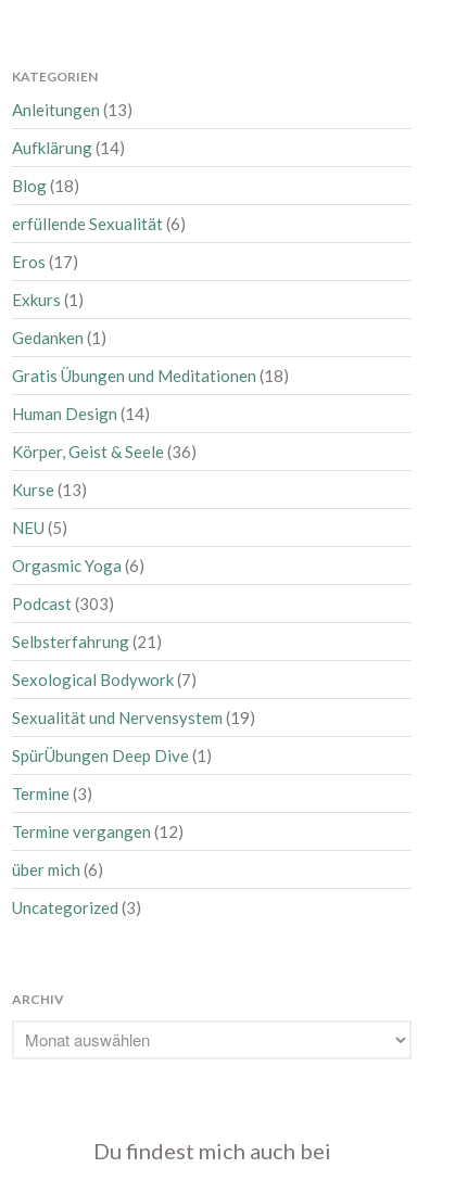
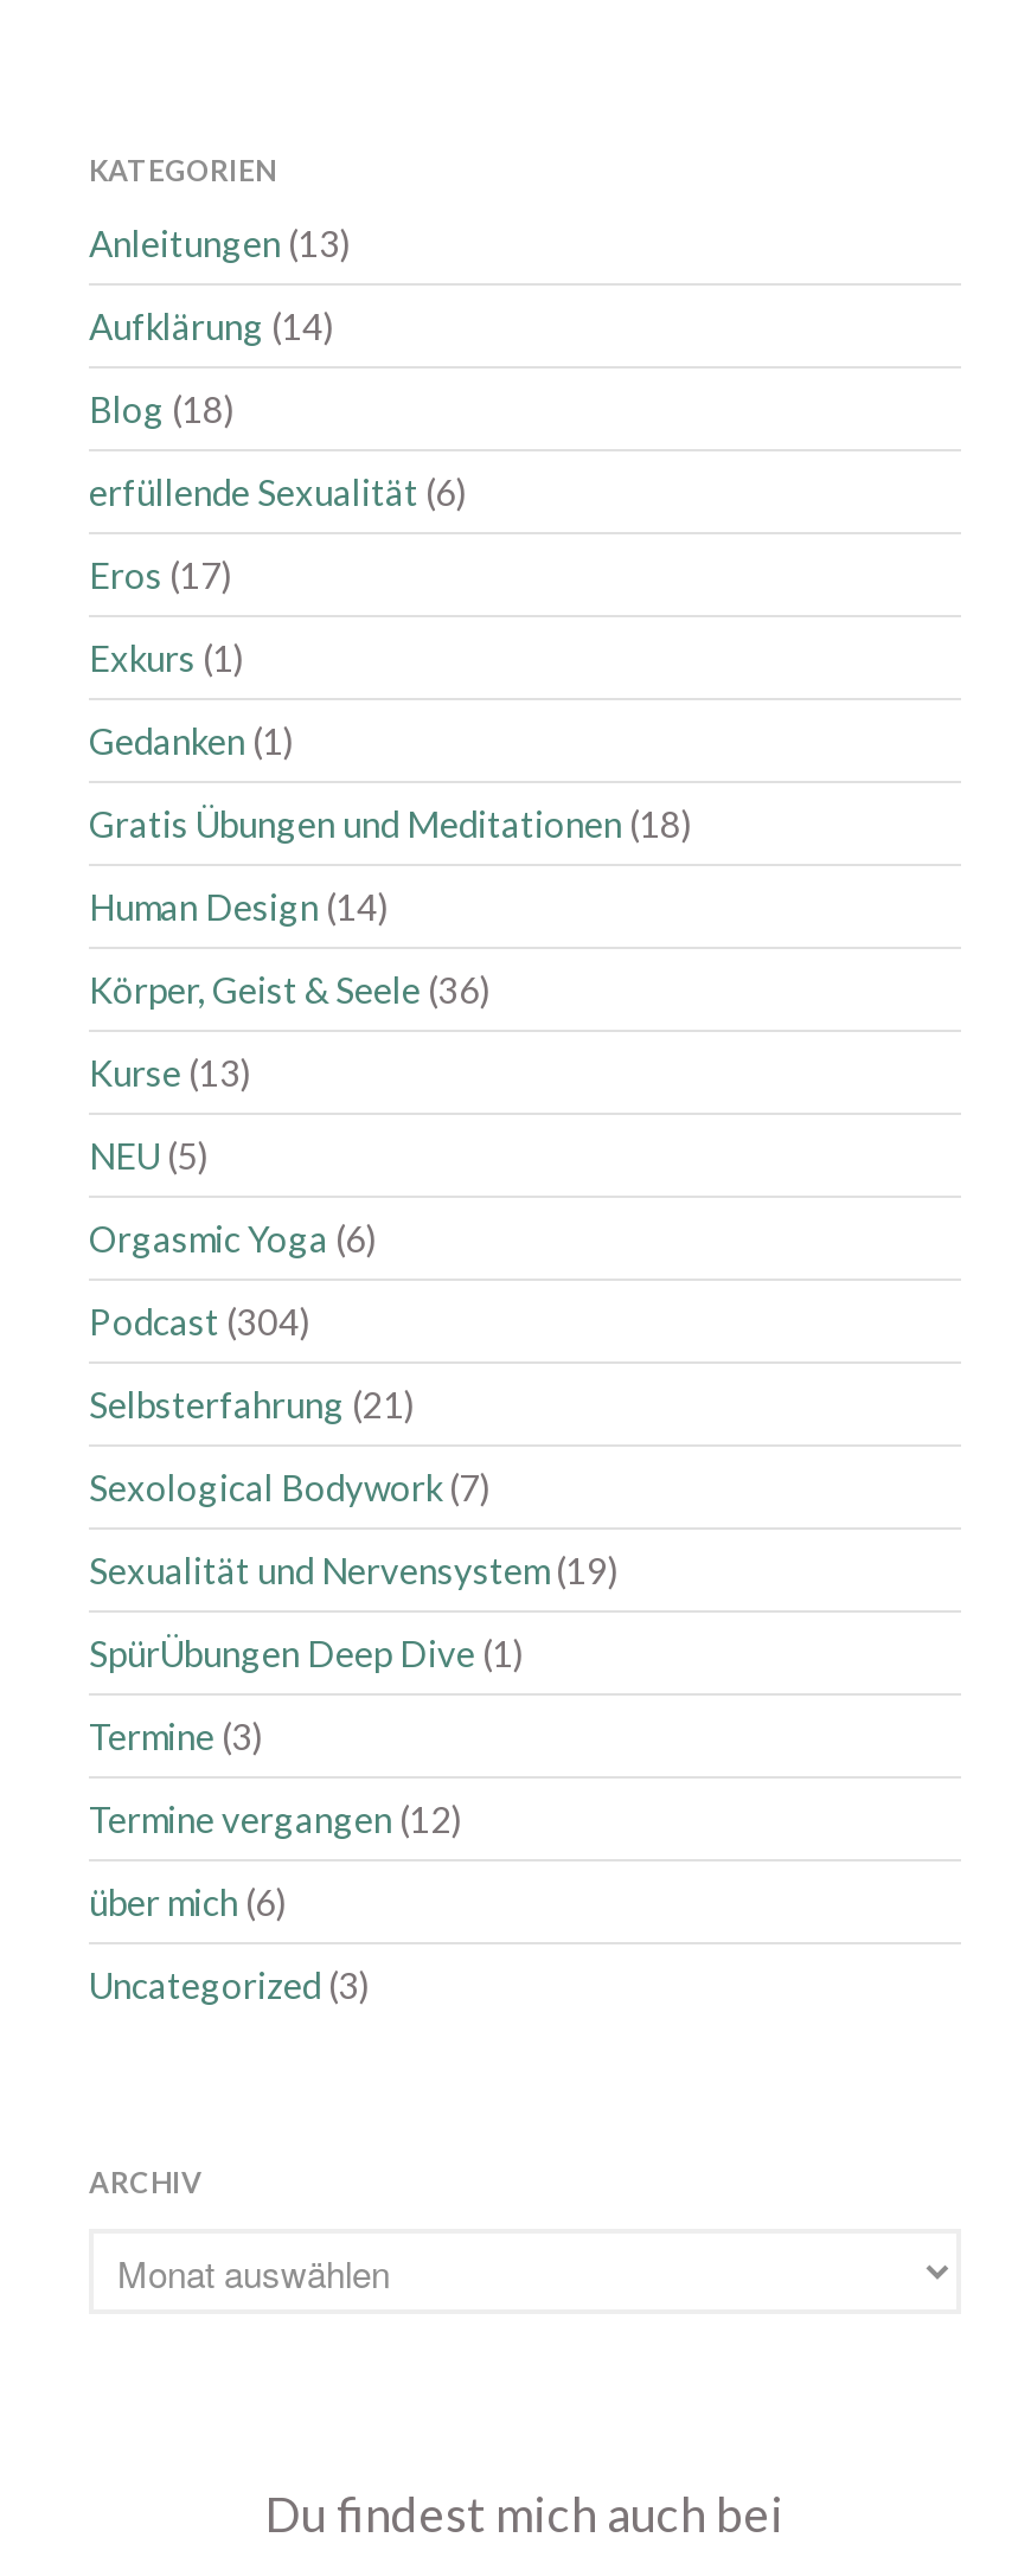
[12,594,114,614] Podcast (303) -> [89,1300,312,1343] Podcast (304)

